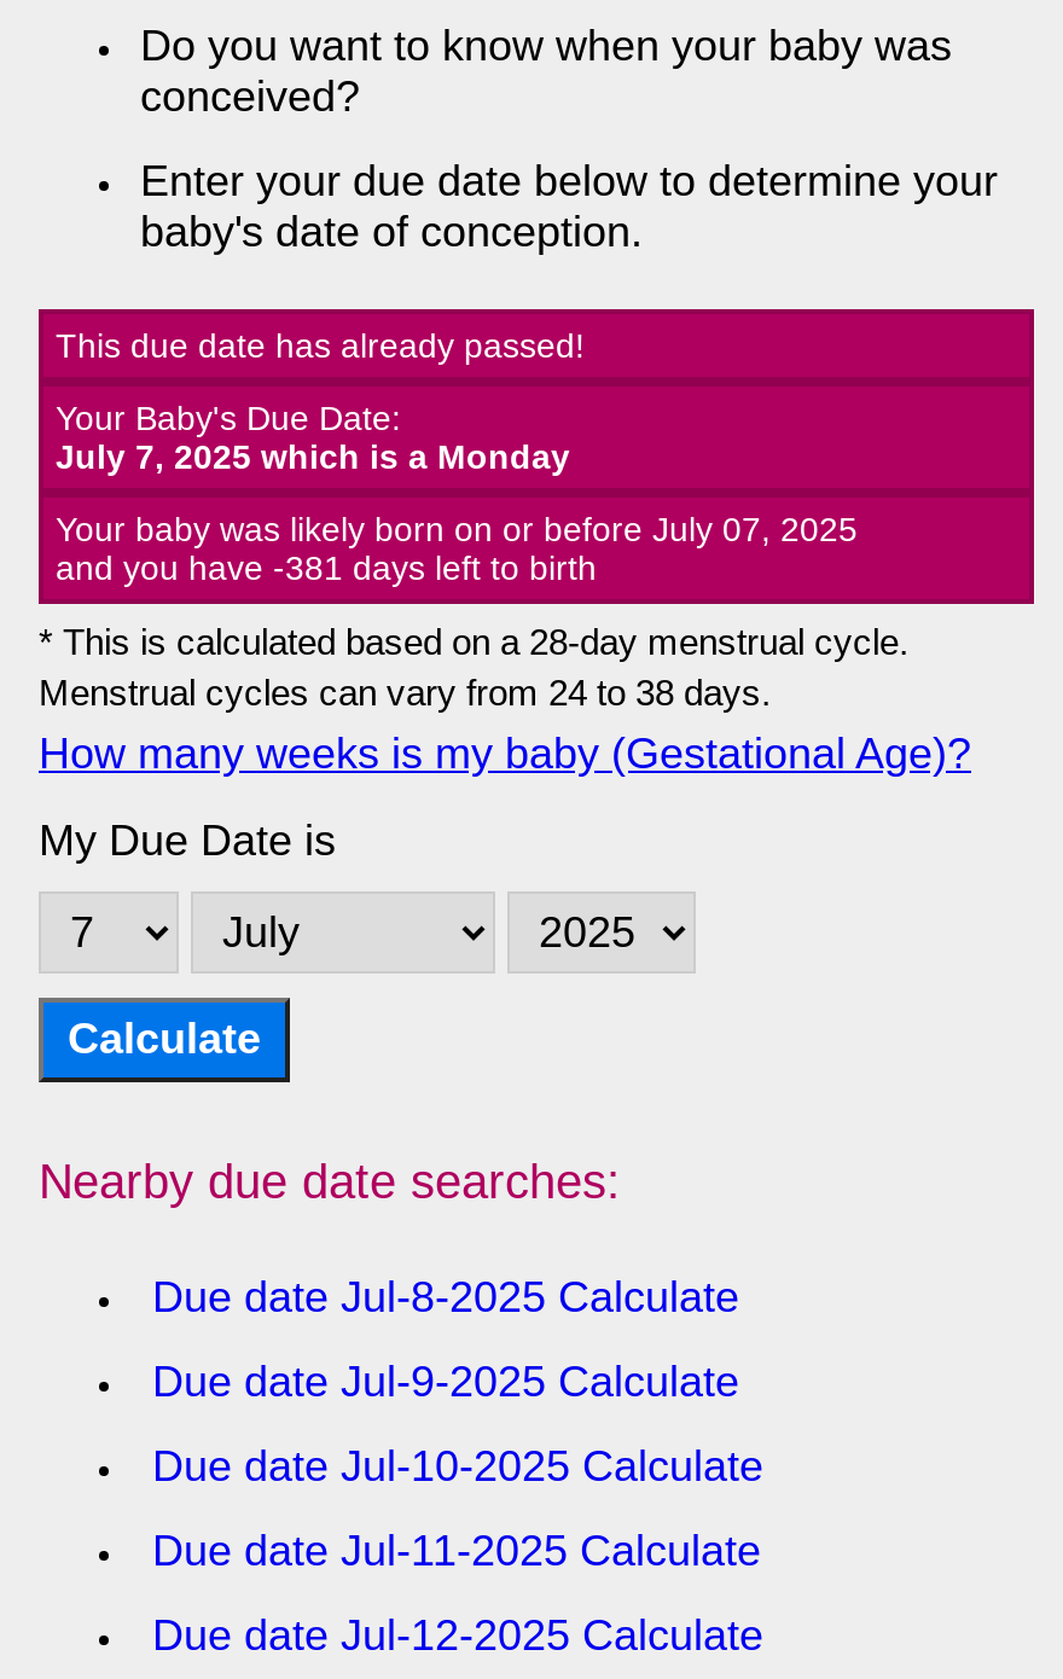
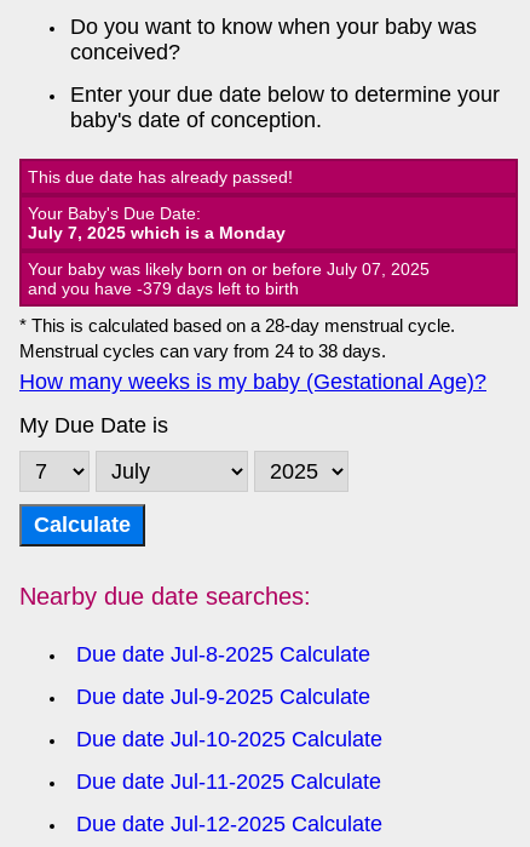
[56,548,597,587] and you have -381 days left to birth -> [28,279,299,298] and you have -379 days left to birth

